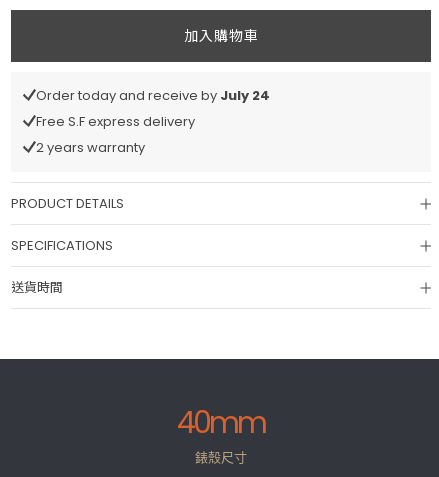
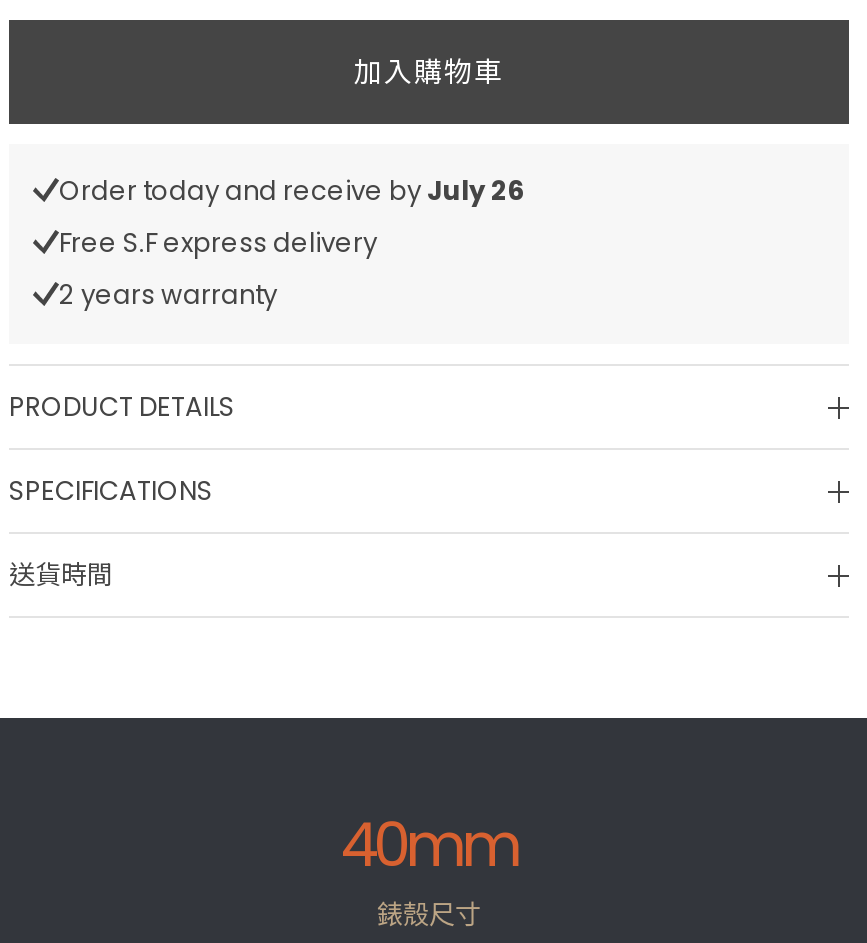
[36,86,270,105] Order today and receive by July 24 -> [59,173,525,211] Order today and receive by July 26

